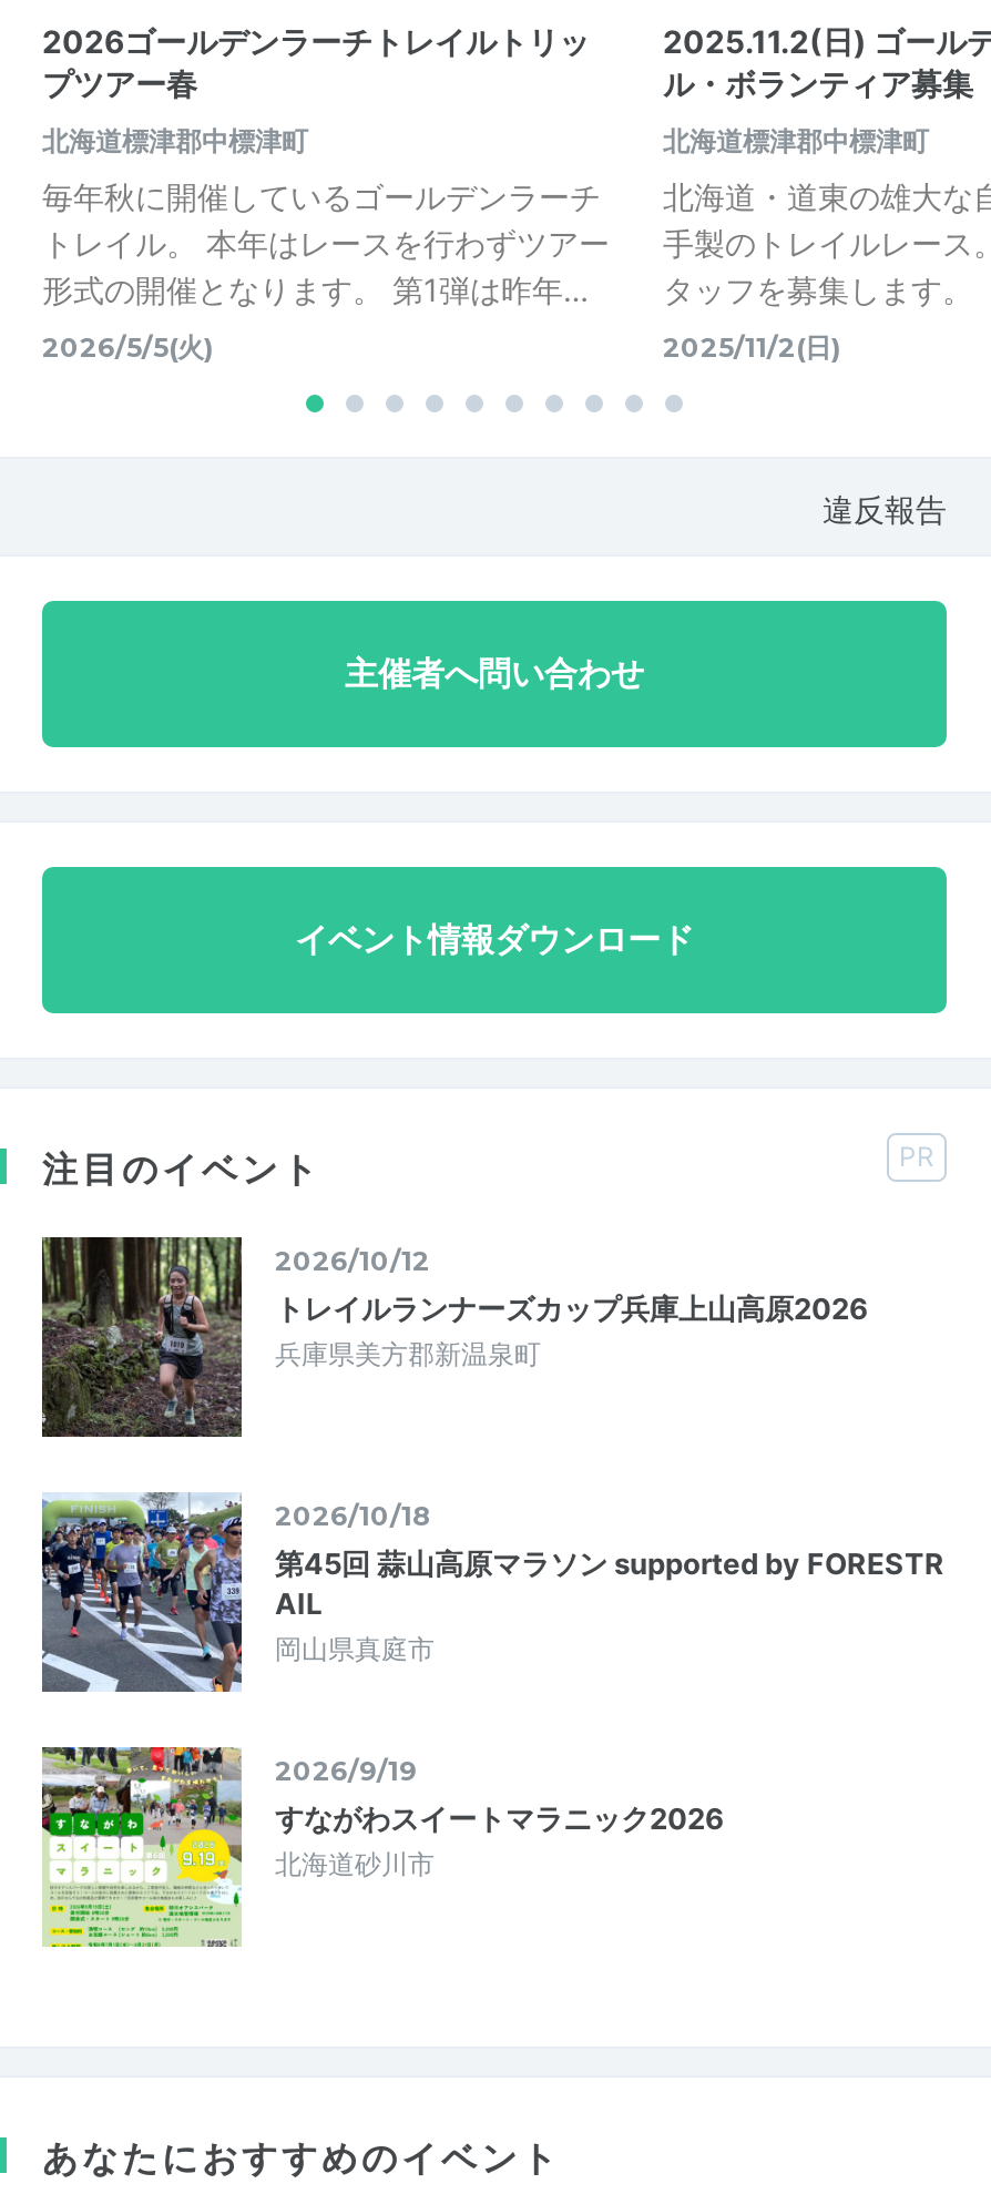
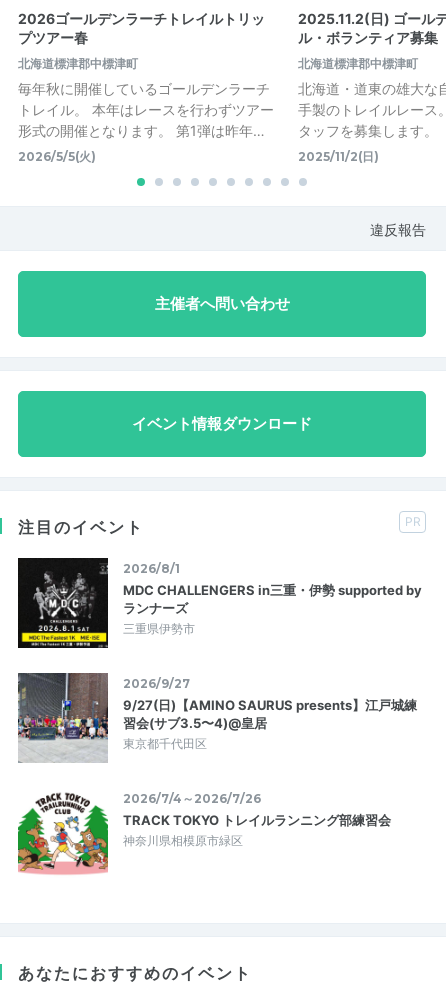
[40,1235,869,1437] [image] | 2026/10/12 | トレイルランナーズカップ兵庫上山高原2026 | 兵庫県美方郡新温泉町 -> [17,557,422,648] [image] | 2026/8/1 | MDC CHALLENGERS in三重・伊勢 supported by | ランナーズ | 三重県伊勢市
[42,1492,944,1694] [image] | 2026/10/18 | 第45回 蒜山高原マラソン supported by FORESTR | AIL | 岡山県真庭市 -> [17,672,417,763] [image] | 2026/9/27 | 9/27(日)【AMINO SAURUS presents】江戸城練 | 習会(サブ3.5〜4)@皇居 | 東京都千代田区
[40,1745,725,1949] [image] | 2026/9/19 | すながわスイートマラニック2026 | 北海道砂川市 -> [17,788,391,878] [image] | 2026/7/4～2026/7/26 | TRACK TOKYO トレイルランニング部練習会 | 神奈川県相模原市緑区

